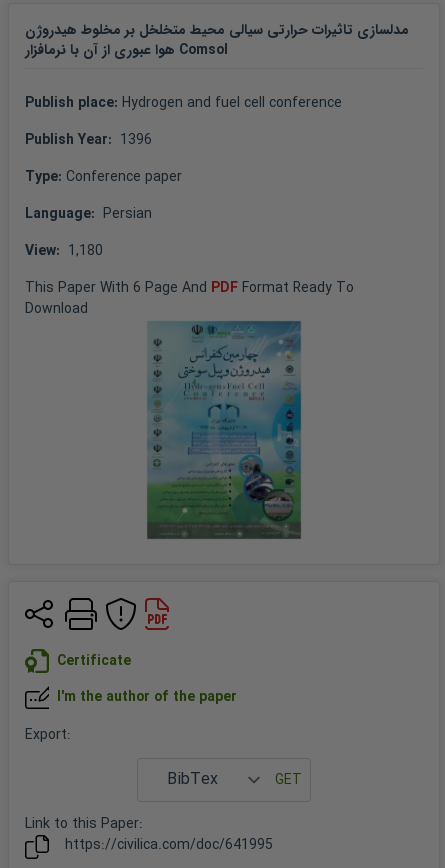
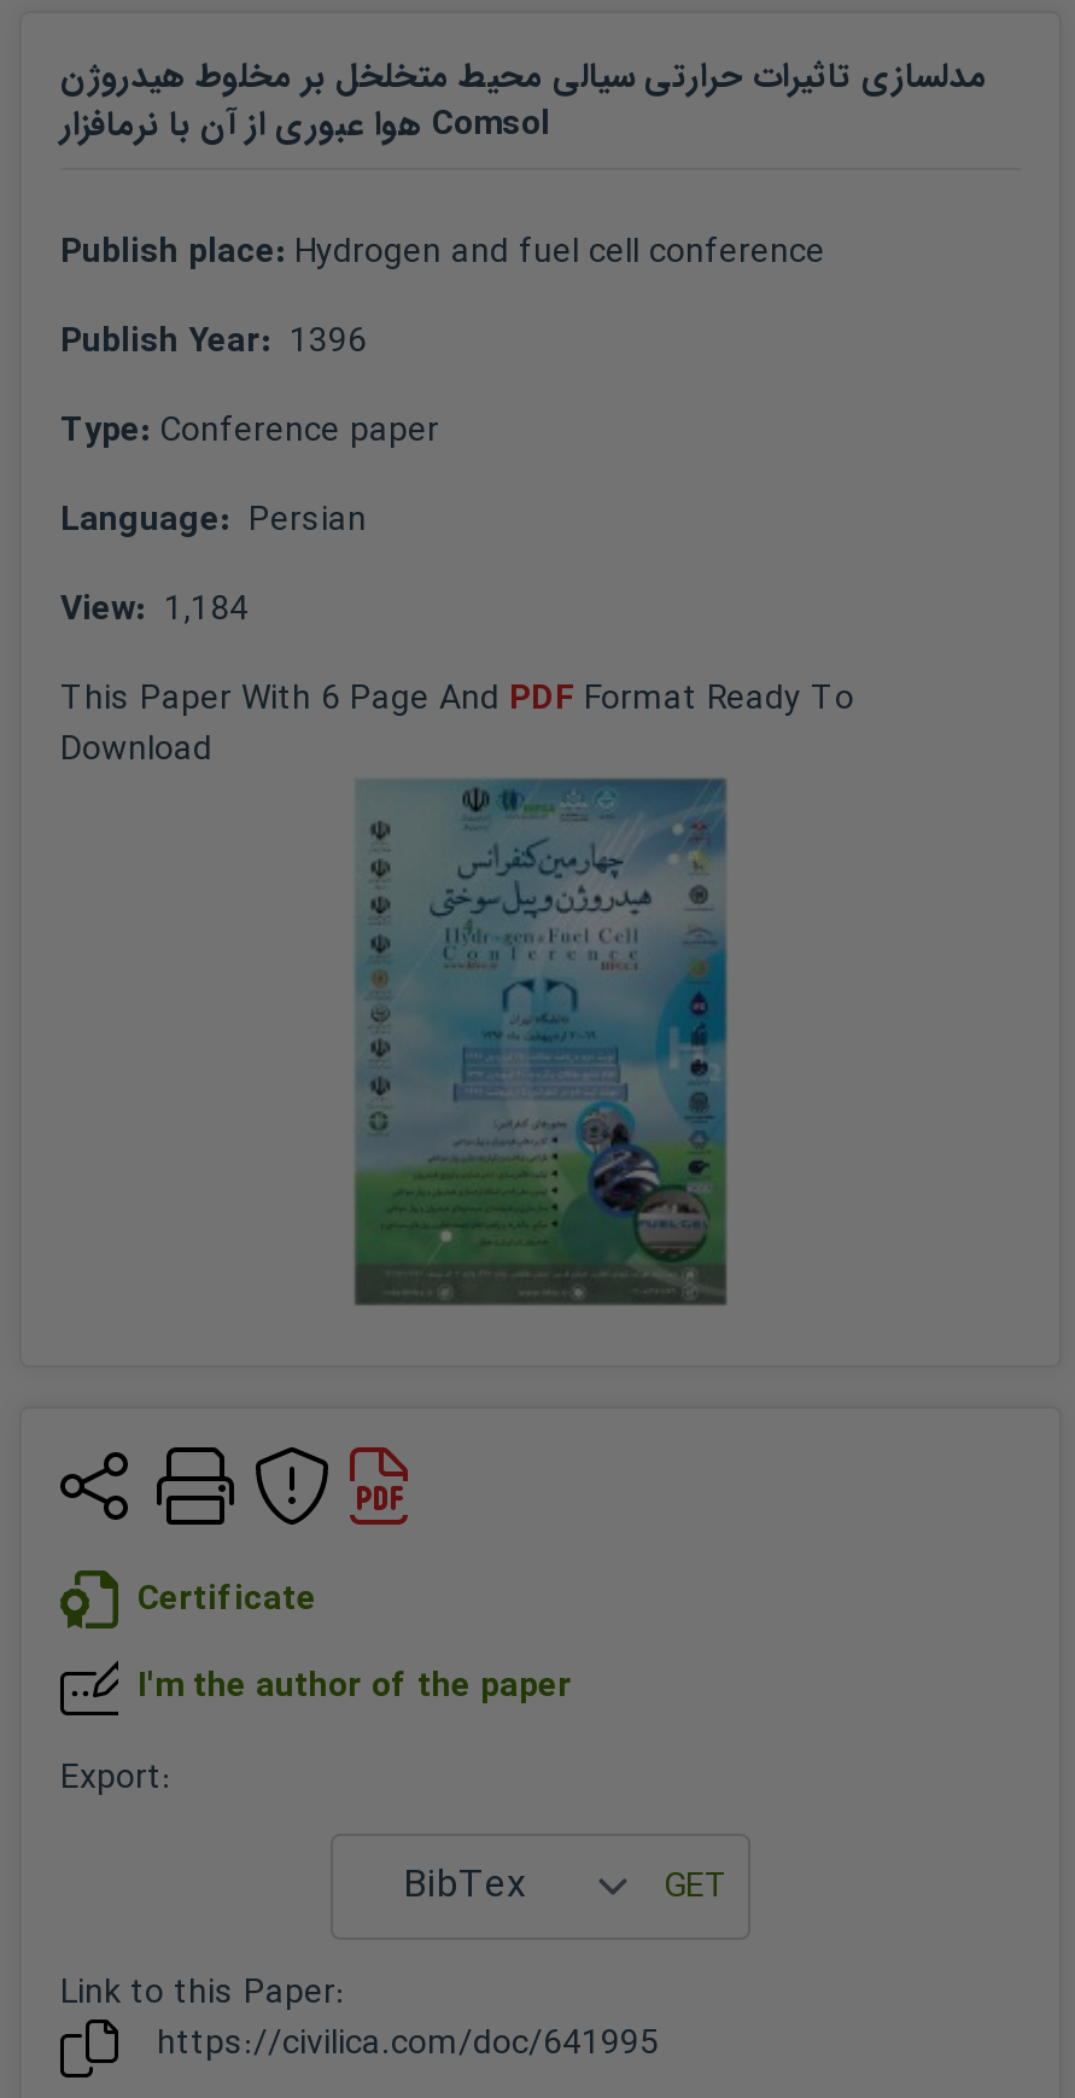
[25,240,103,262] View: 1,180 -> [60,583,249,636] View: 1,184

